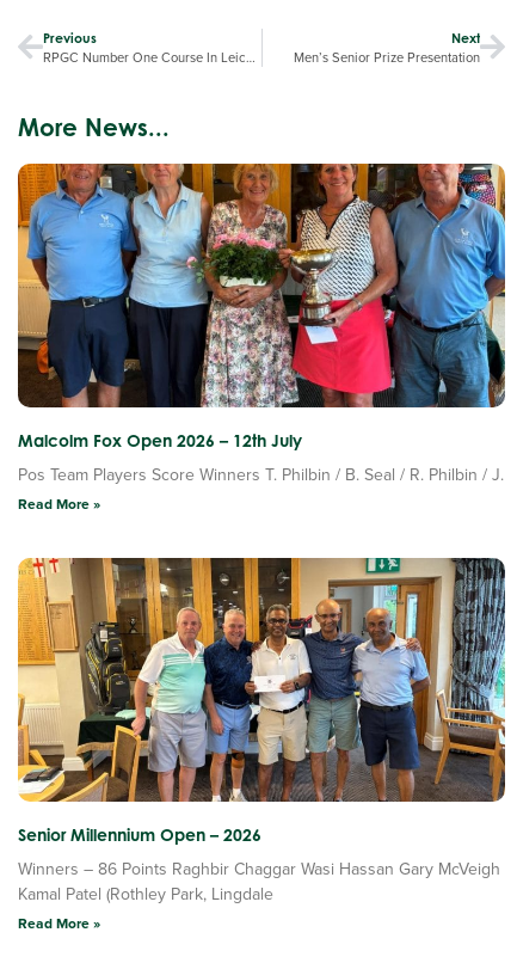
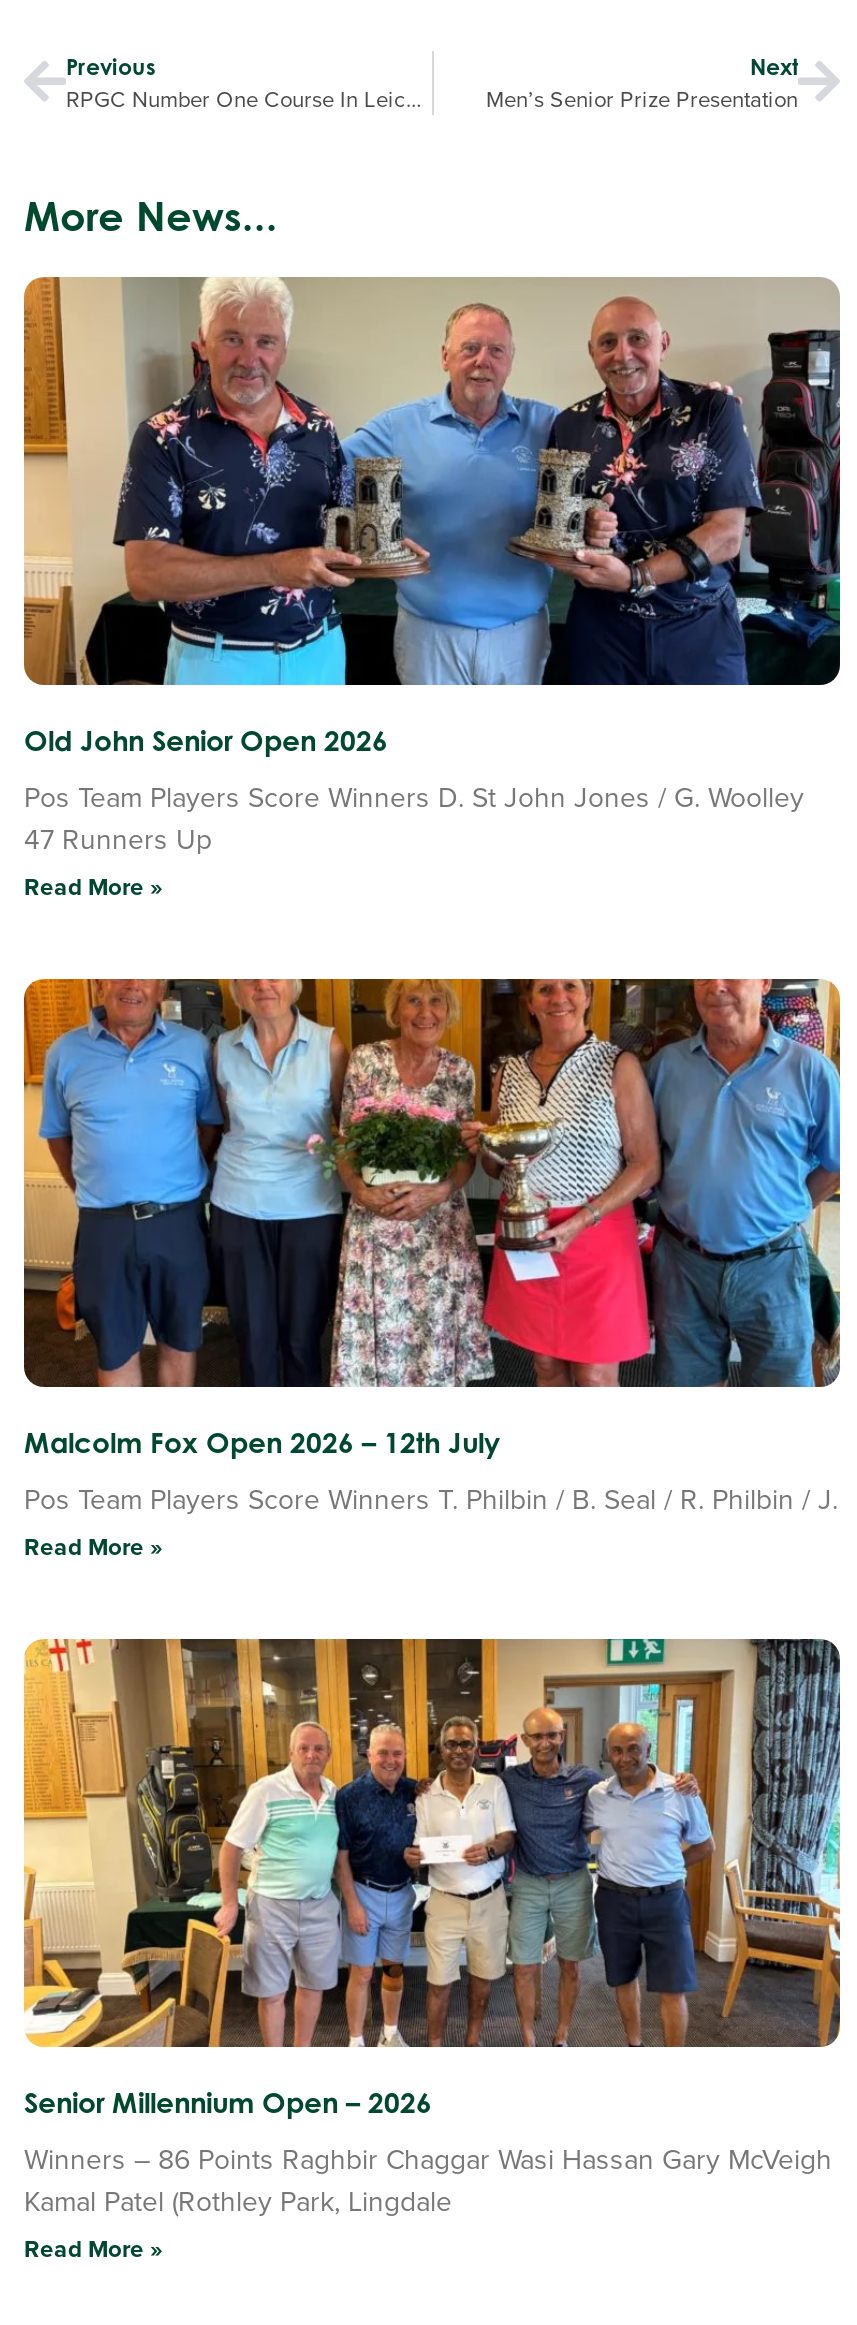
none -> [22,277,842,905] [image] | Old John Senior Open 2026 | Pos Team Players Score Winners D. St John Jones / G. Woolley | 47 Runners Up | Read More »

